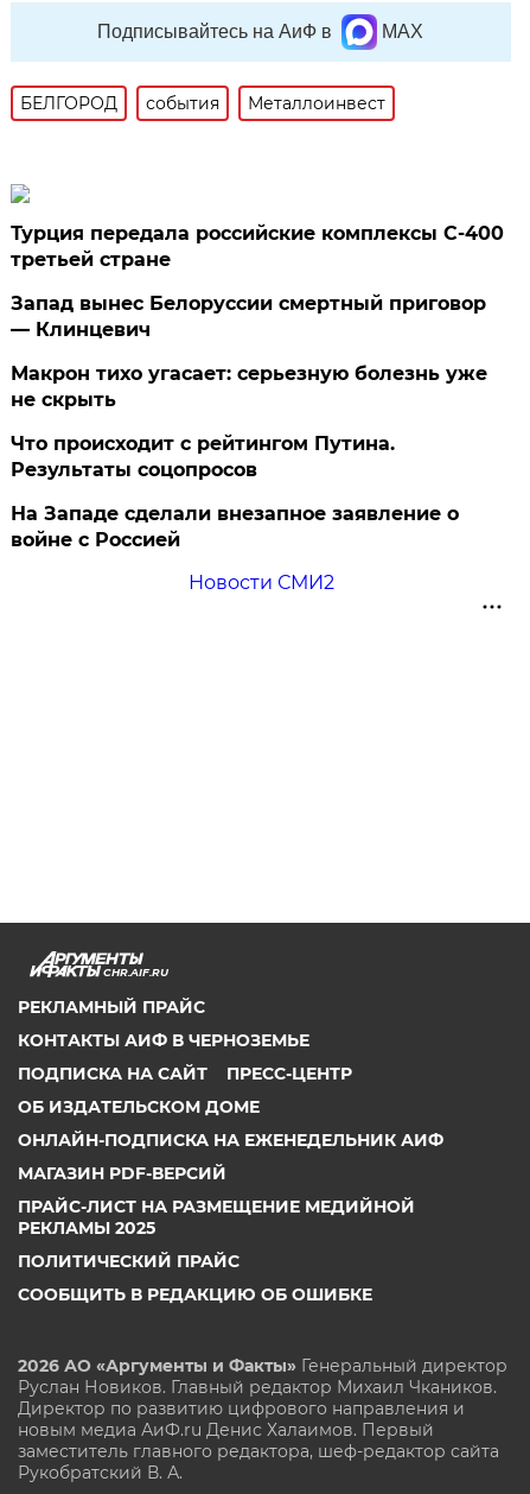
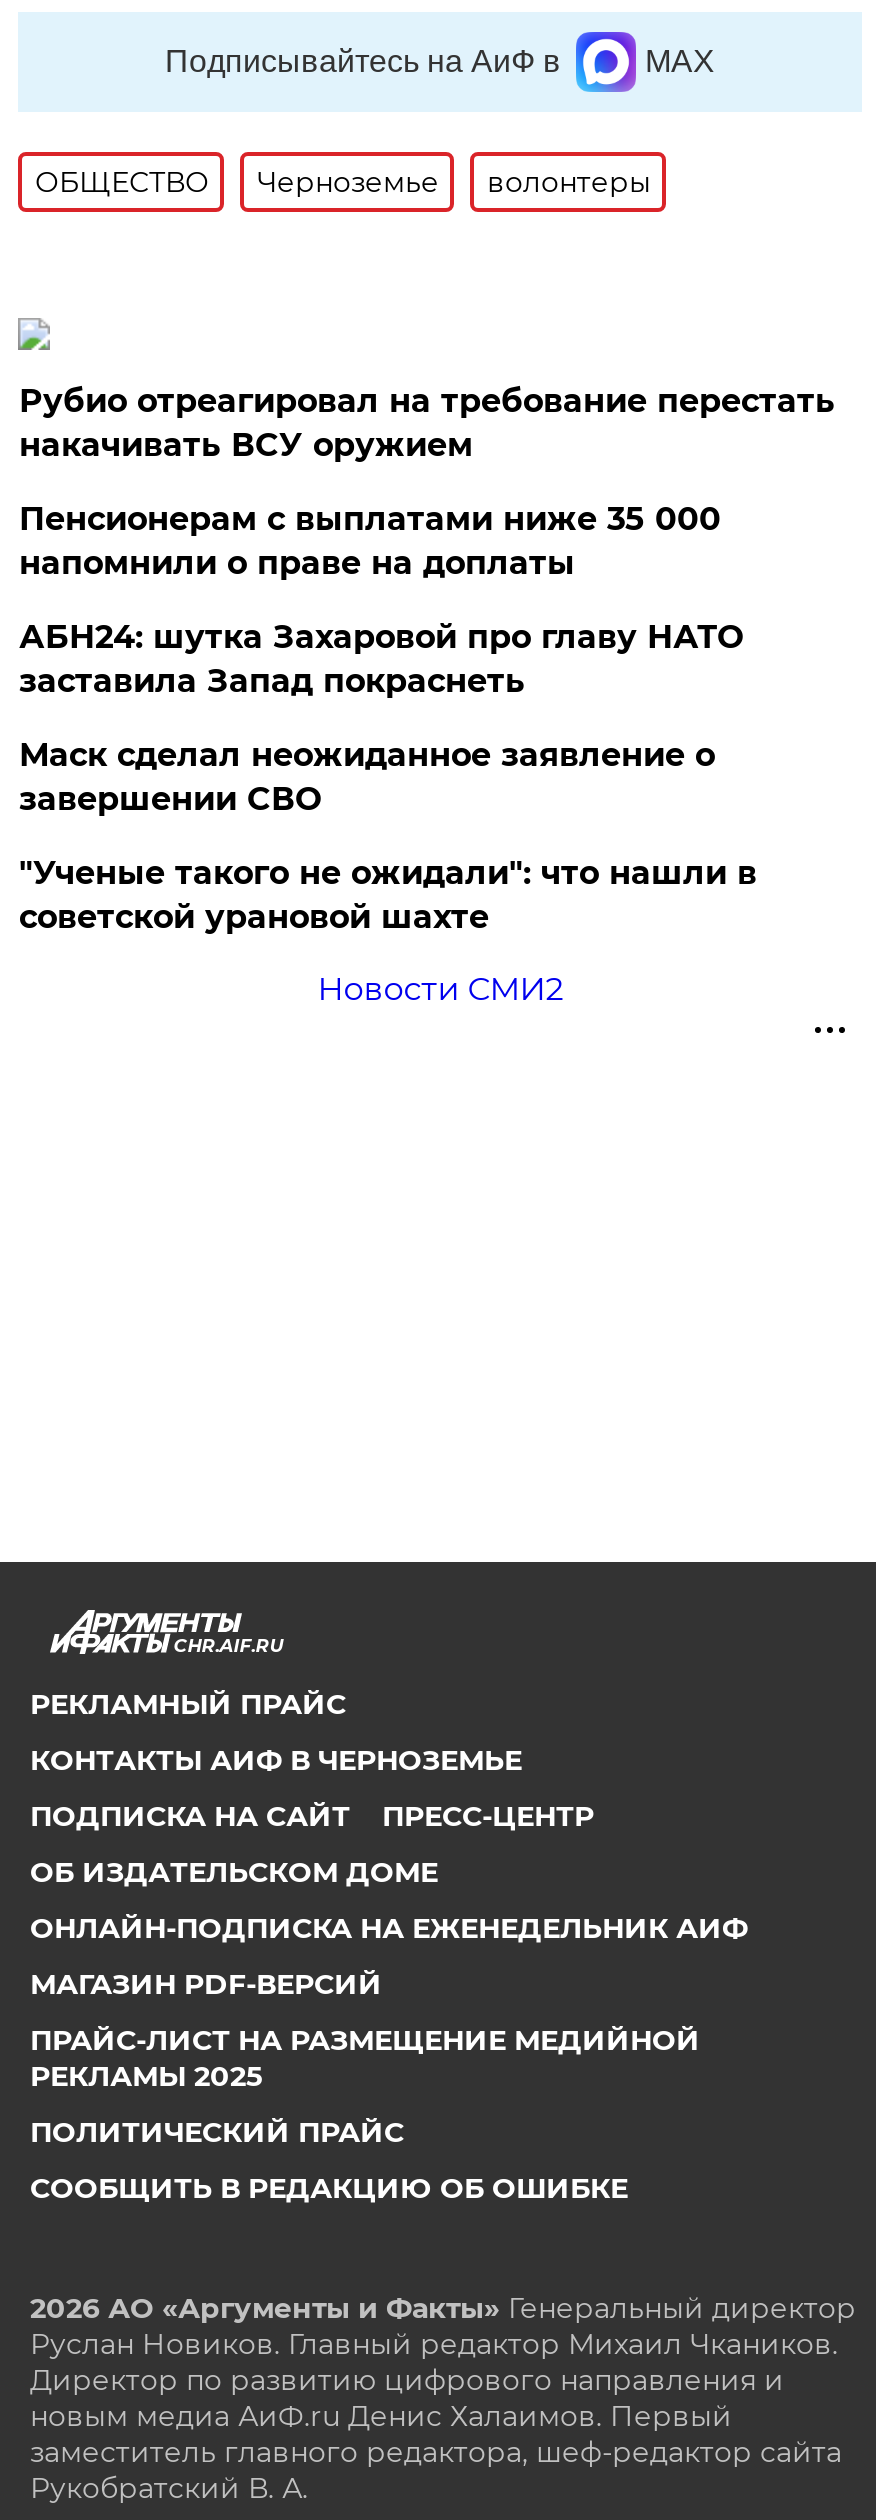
[21,93,386,114] БЕЛГОРОД | события | Металлоинвест -> [35,164,651,200] ОБЩЕСТВО | Черноземье | волонтеры
[11,222,504,271] Турция передала российские комплексы С-400 | третьей стране -> [19,382,835,464] Рубио отреагировал на требование перестать | накачивать ВСУ оружием
[11,292,487,341] Запад вынес Белоруссии смертный приговор | — Клинцевич -> [19,500,721,582] Пенсионерам с выплатами ниже 35 000 | напомнили о праве на доплаты
[11,362,488,411] Макрон тихо угасает: серьезную болезнь уже | не скрыть -> [19,618,743,700] АБН24: шутка Захаровой про главу НАТО | заставила Запад покраснеть
[11,432,395,481] Что происходит с рейтингом Путина. | Результаты соцопросов -> [19,736,715,818] Маск сделал неожиданное заявление о | завершении СВО
[11,502,459,551] На Западе сделали внезапное заявление о | войне с Россией -> [19,854,757,936] "Ученые такого не ожидали": что нашли в | советской урановой шахте

